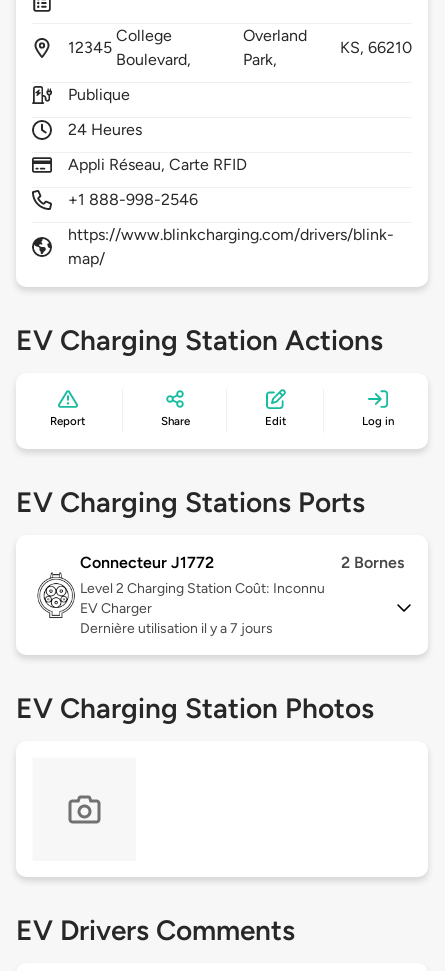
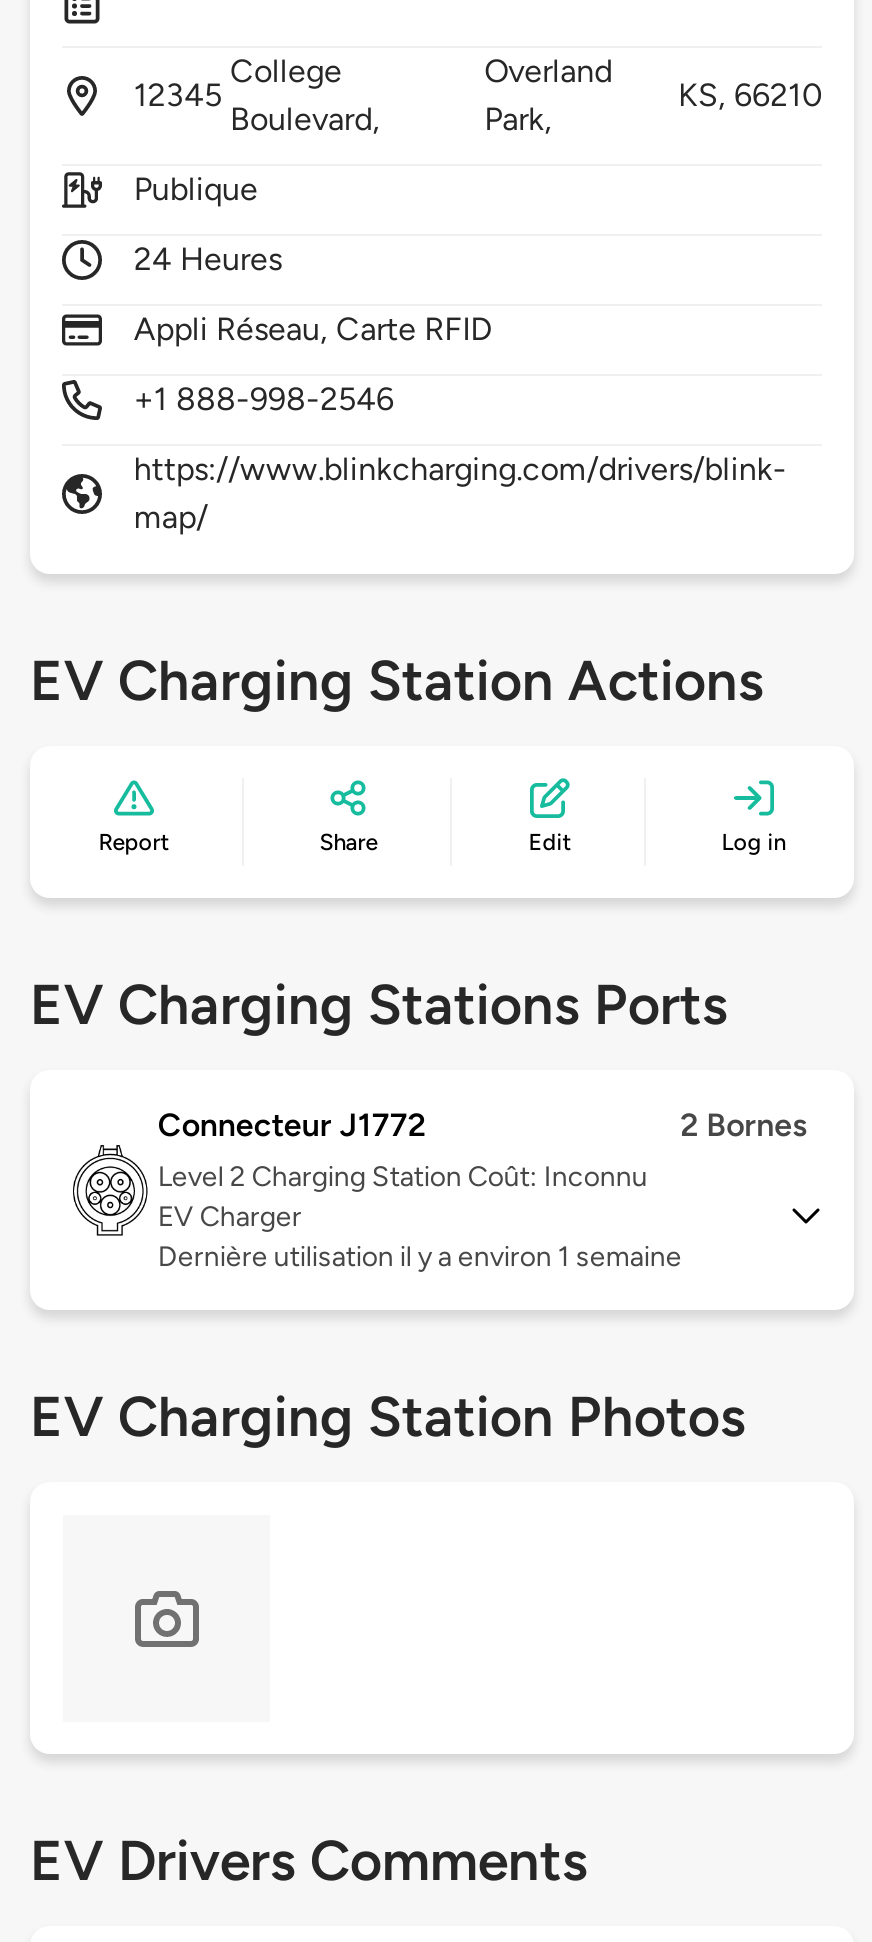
[80,620,273,637] Dernière utilisation il y a 7 jours -> [158,1240,682,1274] Dernière utilisation il y a environ 1 semaine

